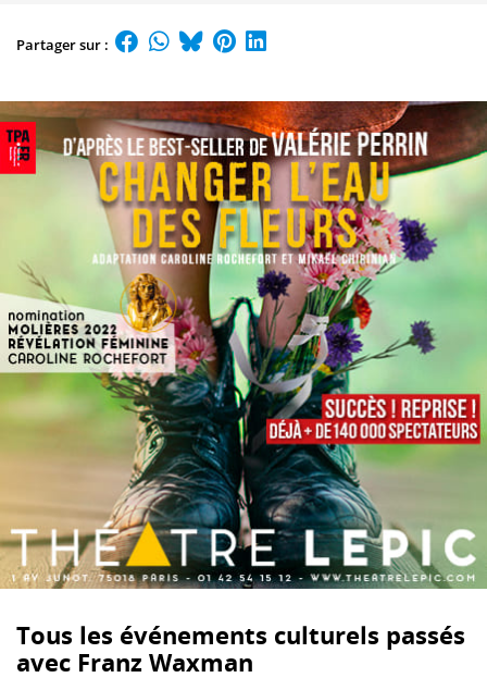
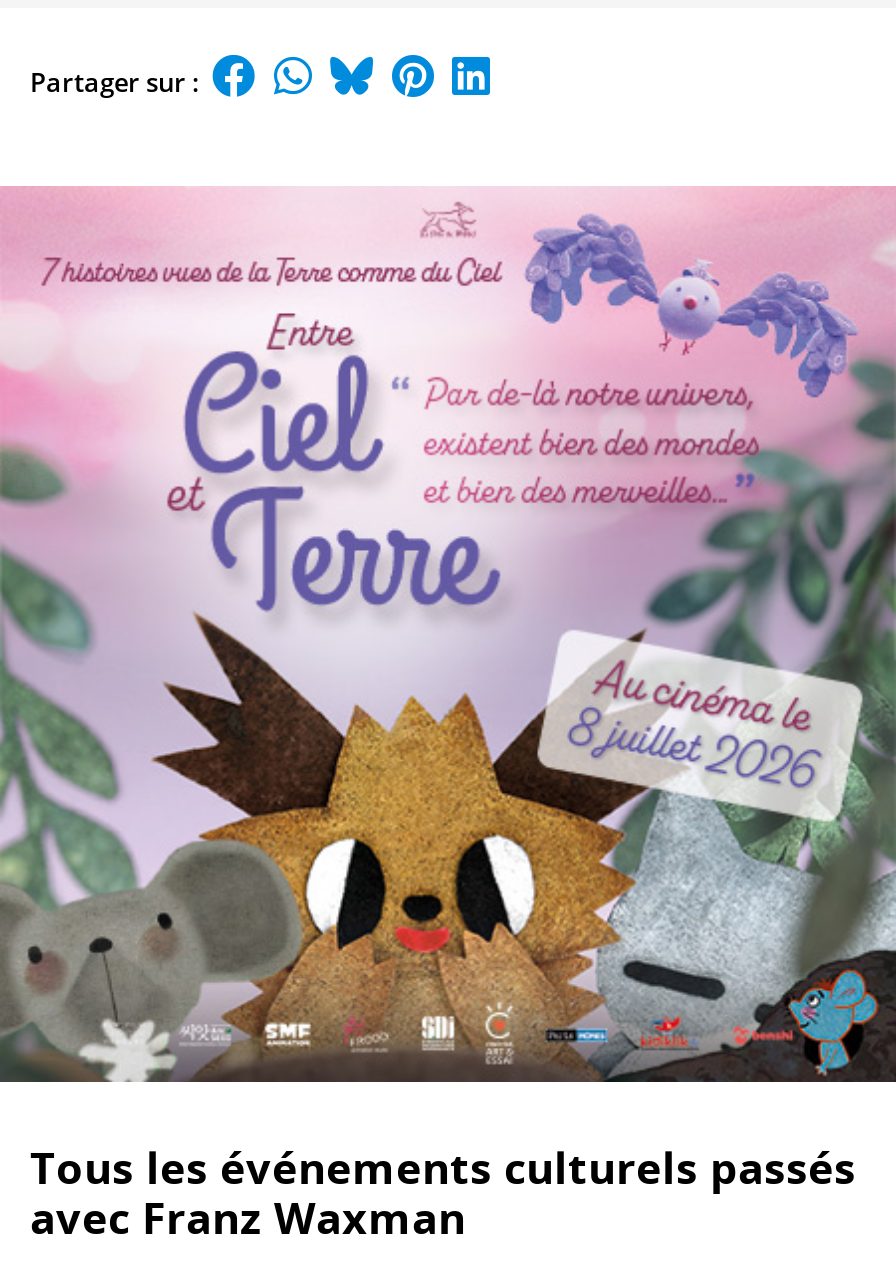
[3,100,484,590] [image] -> [6,185,890,1083] [image]

